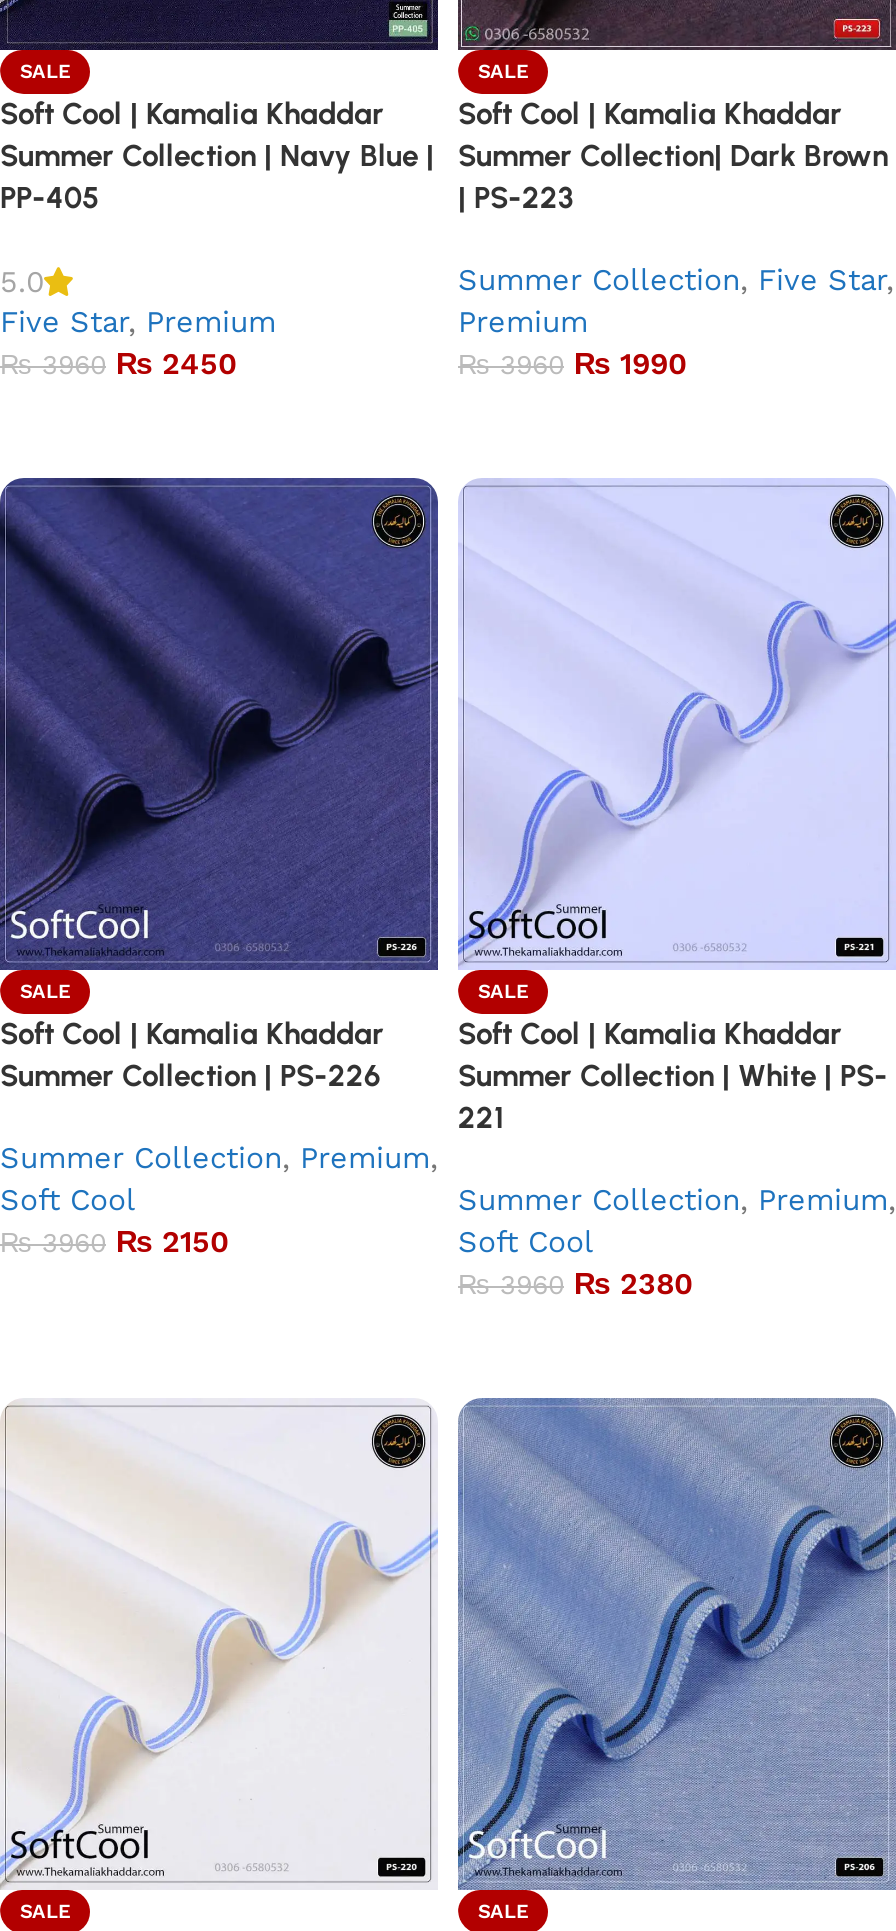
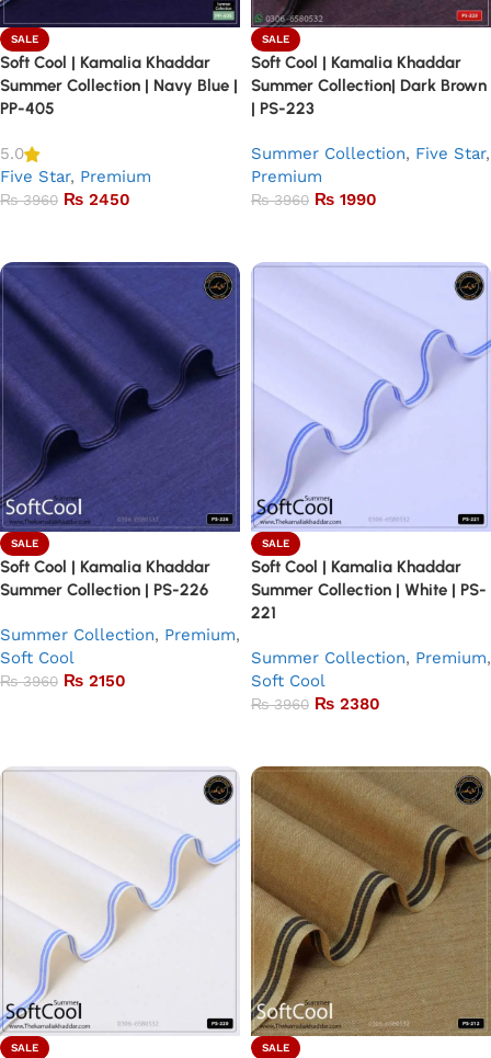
[456,1398,890,1892] [image] -> [250,765,488,1037] [image]

